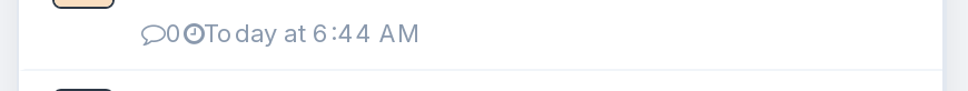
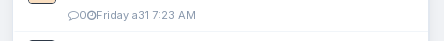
[166,18,419,49] 0 Today at 6:44 AM -> [79,8,196,22] 0 Friday a31 7:23 AM

